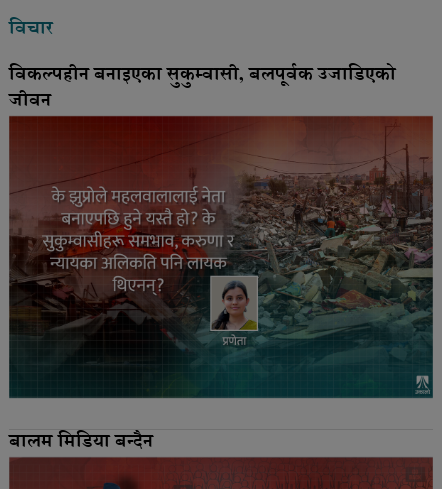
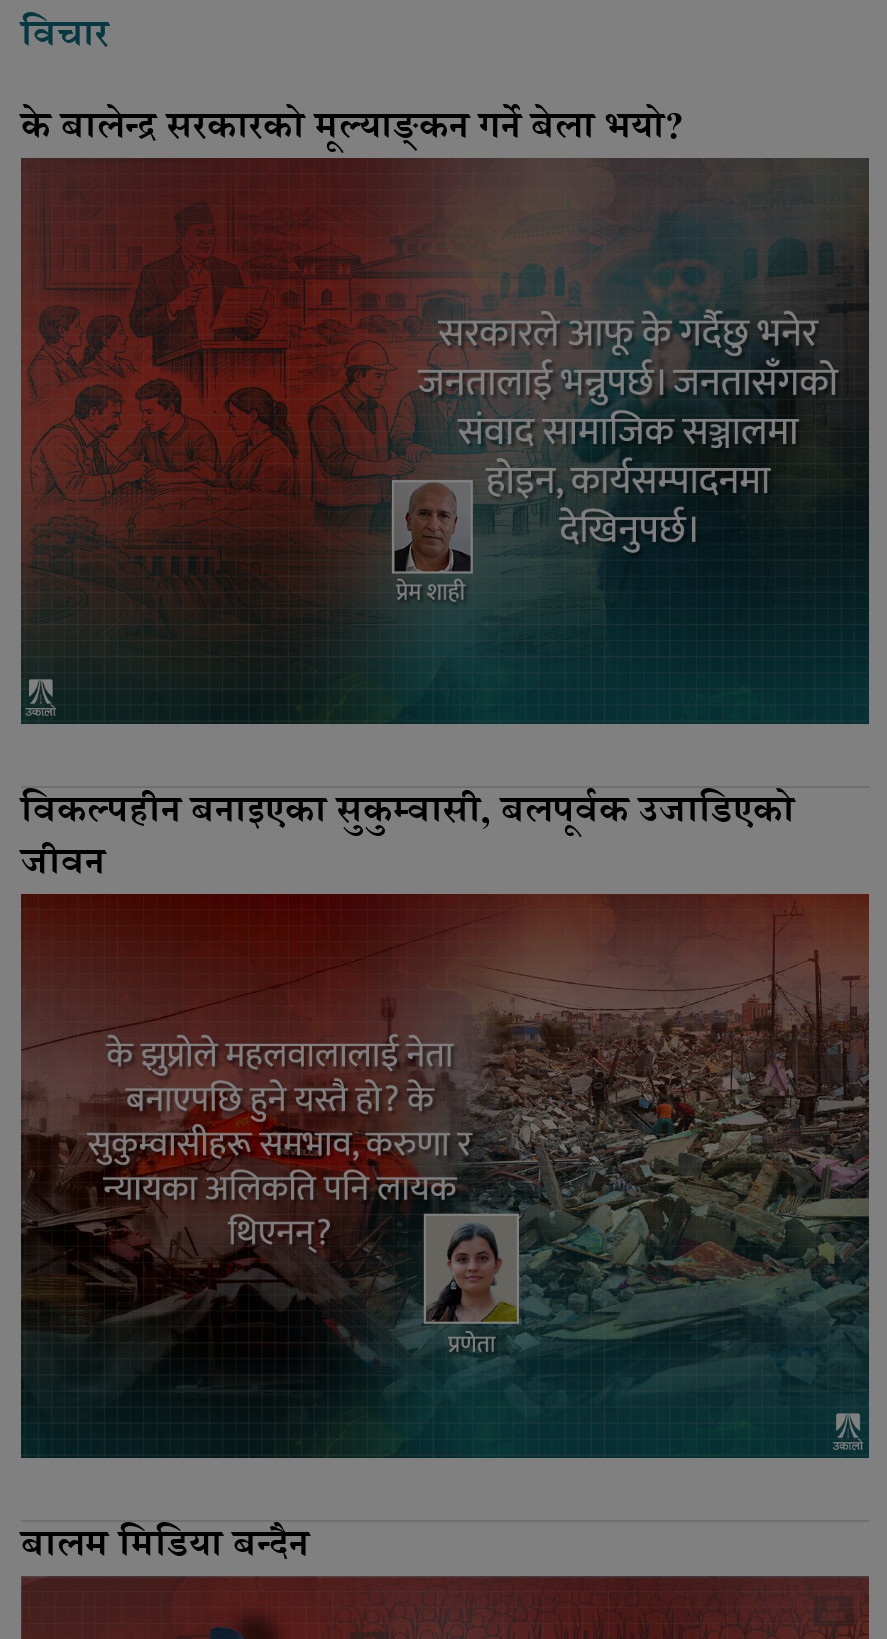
none -> [19,103,871,727] [image] | के बालेन्द्र सरकारको मूल्याङ्कन गर्ने बेला भयो?

